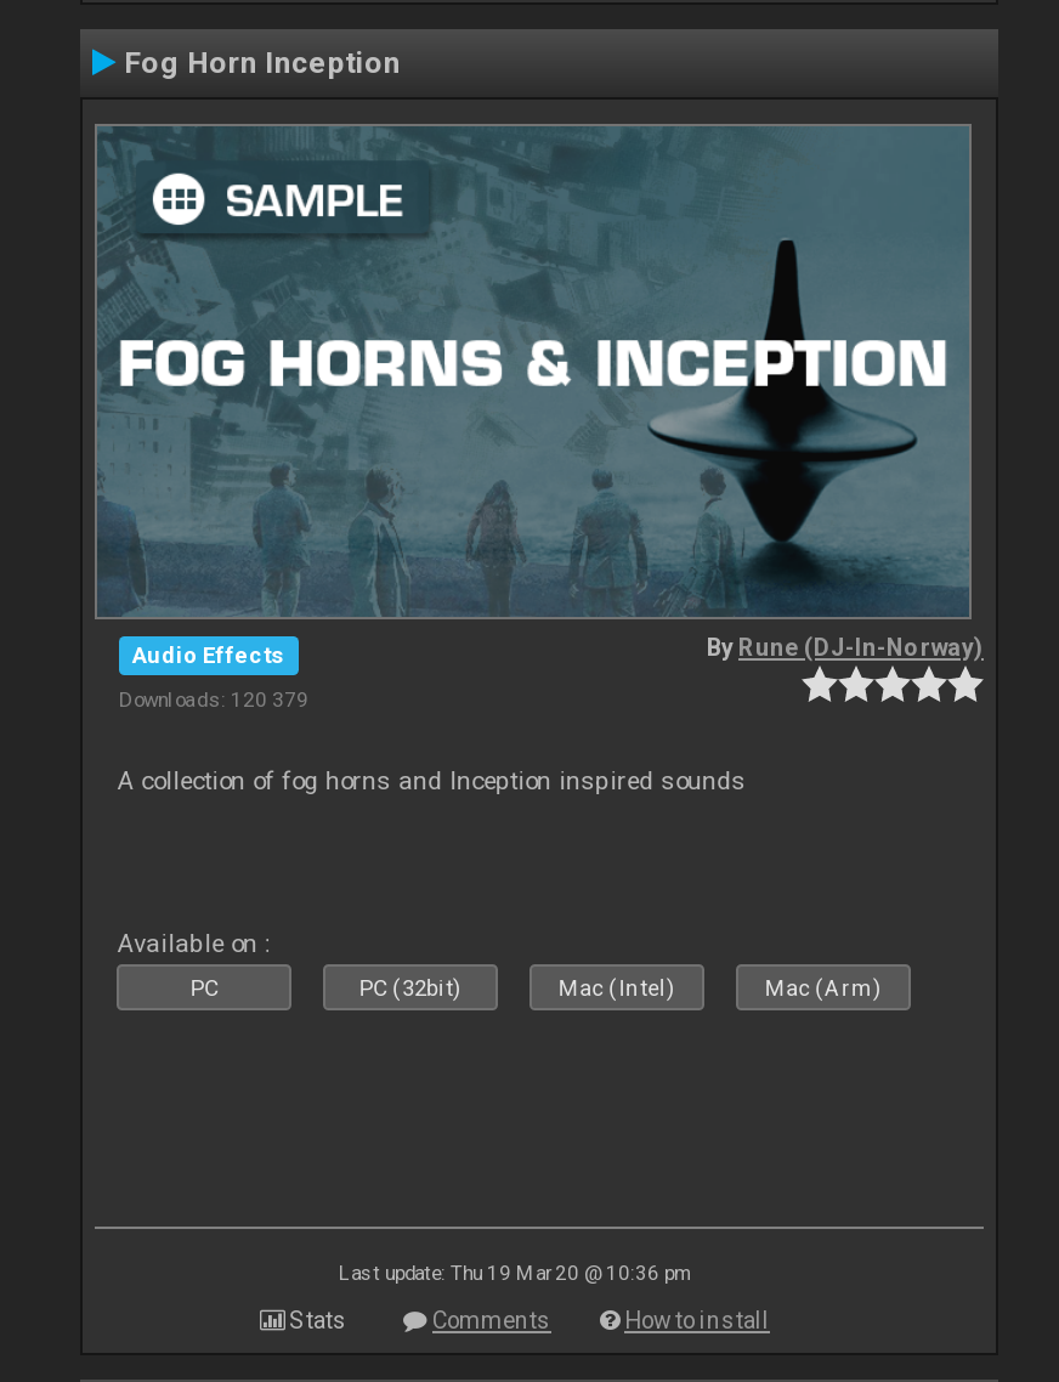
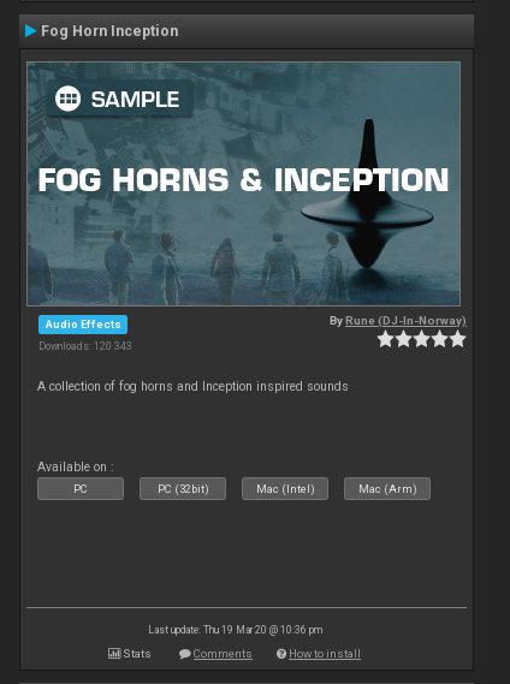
[119,687,308,711] Downloads: 120 379 -> [38,340,132,352] Downloads: 120 343

